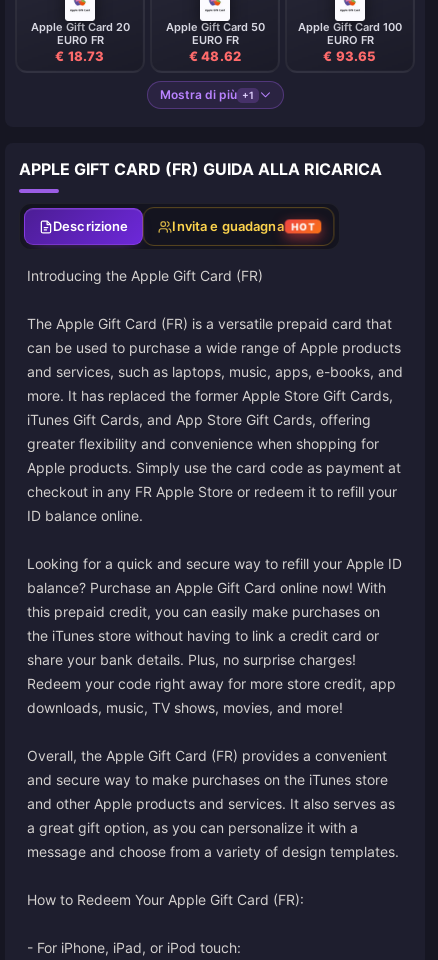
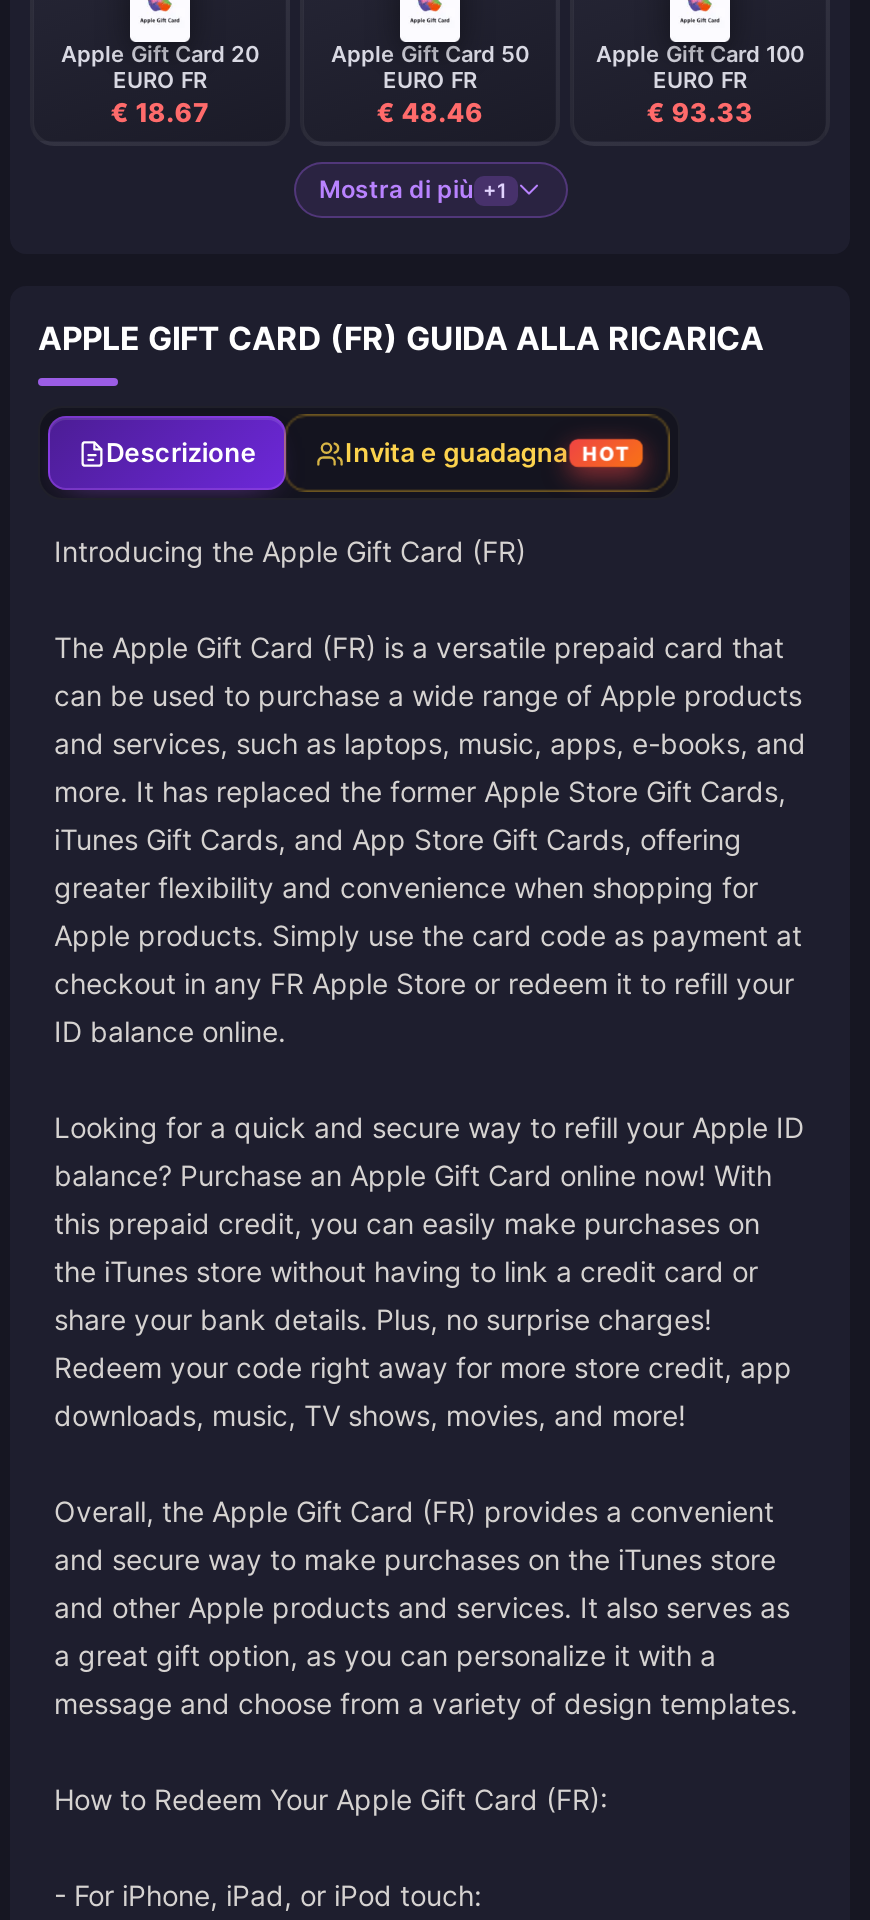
[55,47,105,63] € 18.73 -> [111,95,209,127] € 18.67
[189,47,241,63] € 48.62 -> [377,95,483,127] € 48.46
[323,47,377,63] € 93.65 -> [647,95,753,127] € 93.33

